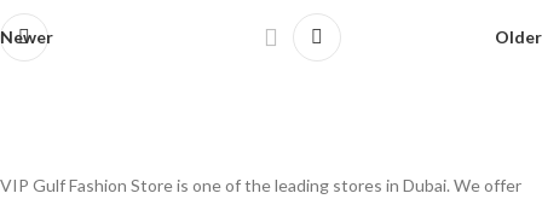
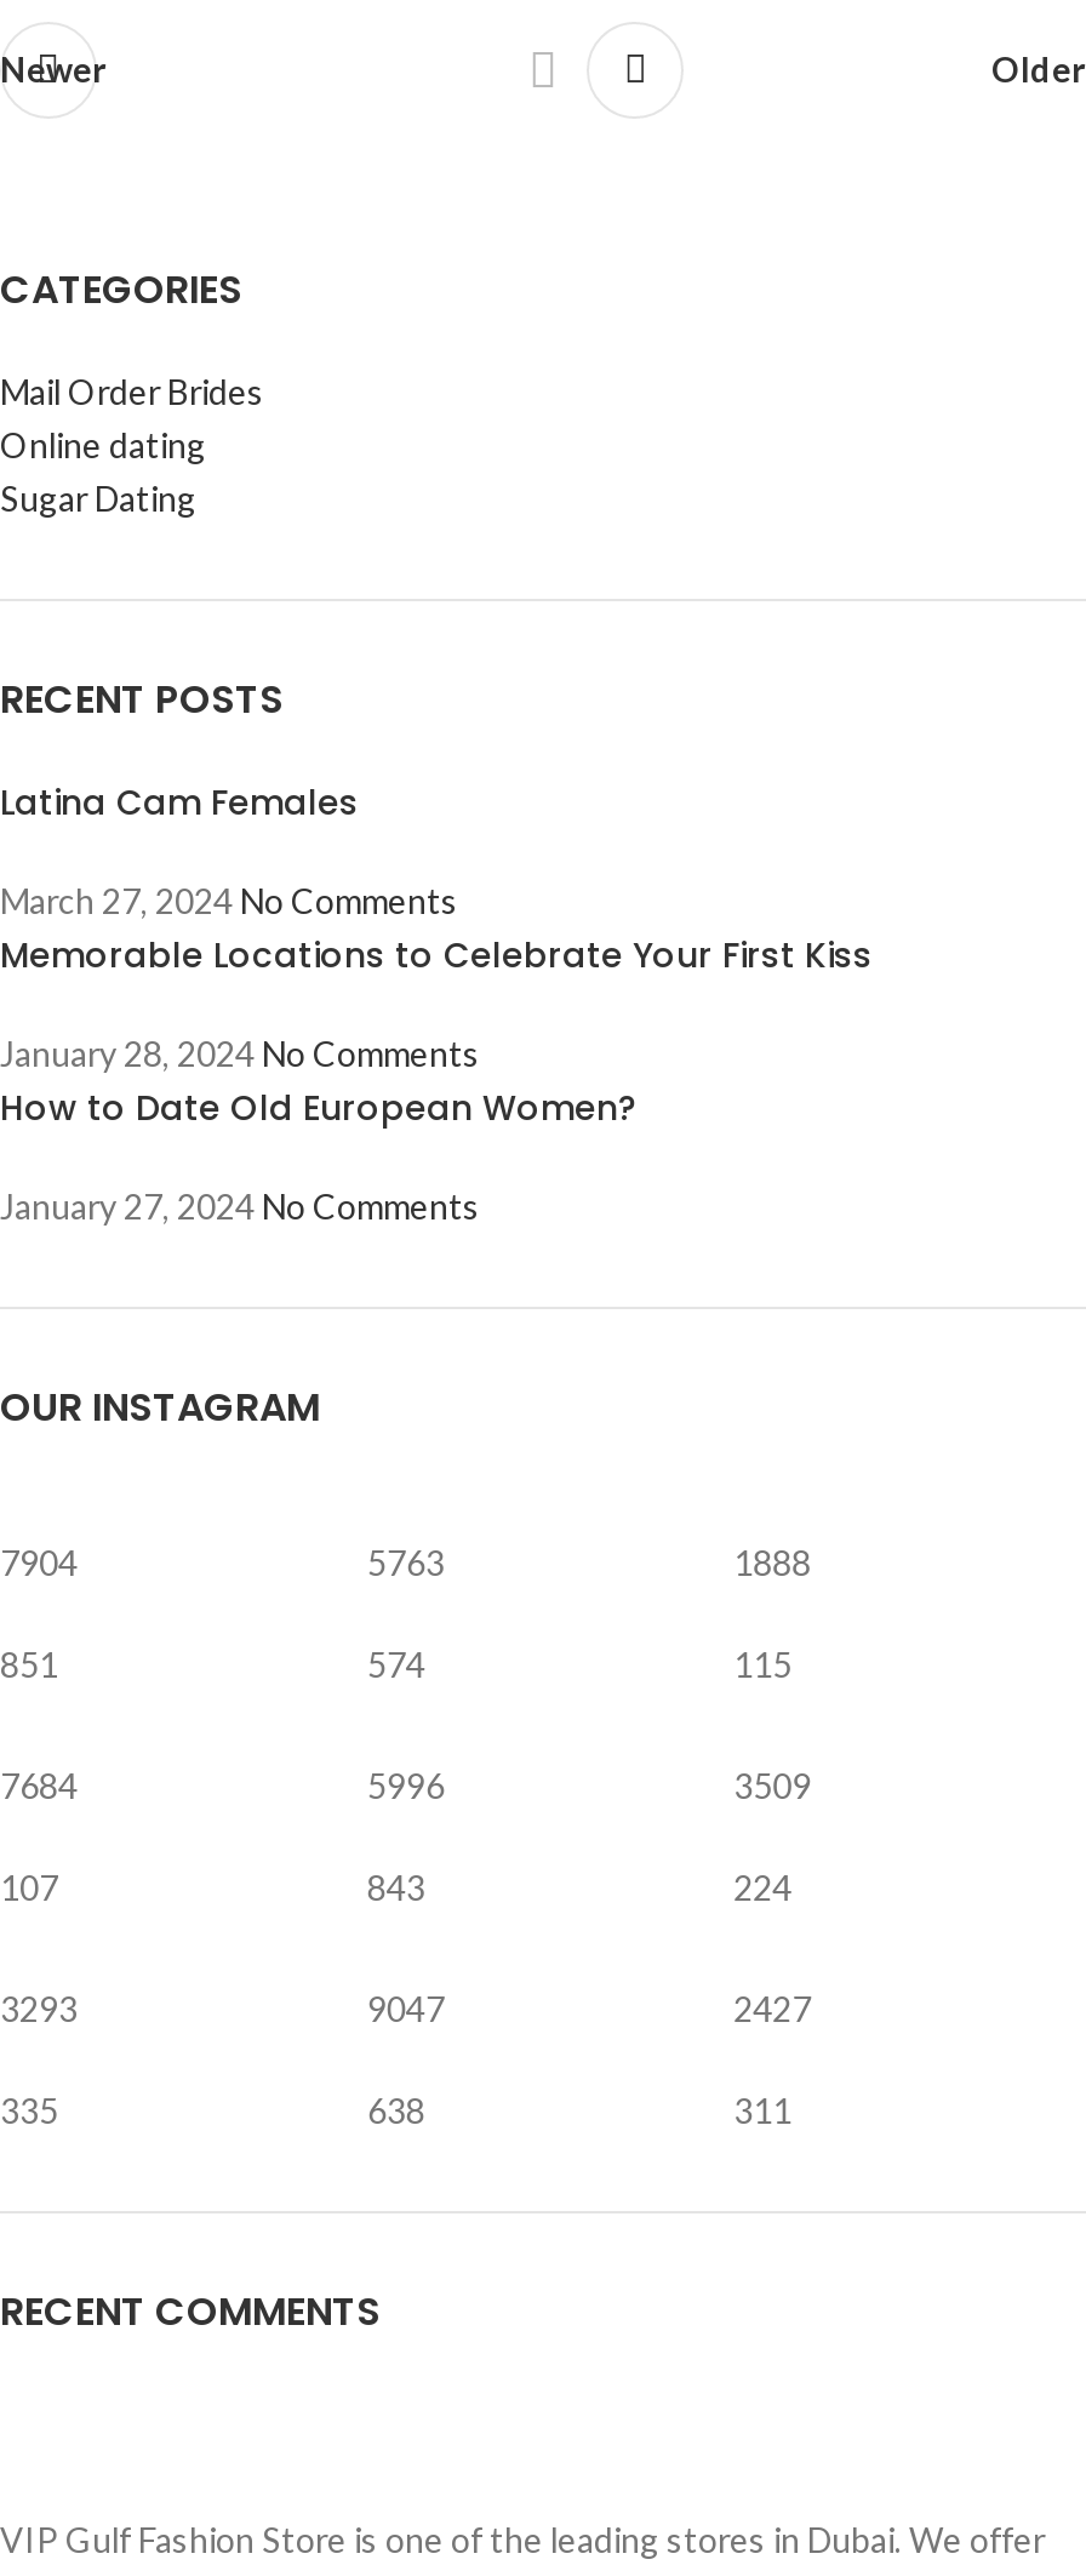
none -> [0,260,264,517] CATEGORIES | Mail Order Brides | Online dating | Sugar Dating
none -> [0,670,873,1225] RECENT POSTS | Latina Cam Females | March 27, 2024 No Comments | Memorable Locations to Celebrate Your First Kiss | January 28, 2024 No Comments | How to Date Old European Women? | January 27, 2024 No Comments
none -> [0,1378,320,1683] OUR INSTAGRAM | 7904 | 851
none -> [0,1540,811,1907] 1888 | 115 | 7684 | 107
none -> [0,1763,811,2130] 3509 | 224 | 3293 | 335
none -> [0,2282,381,2338] RECENT COMMENTS
none -> [367,1540,444,1683] 5763 | 574
none -> [367,1763,444,1907] 5996 | 843
none -> [367,1987,444,2130] 9047 | 638
none -> [734,1987,811,2130] 2427 | 311

